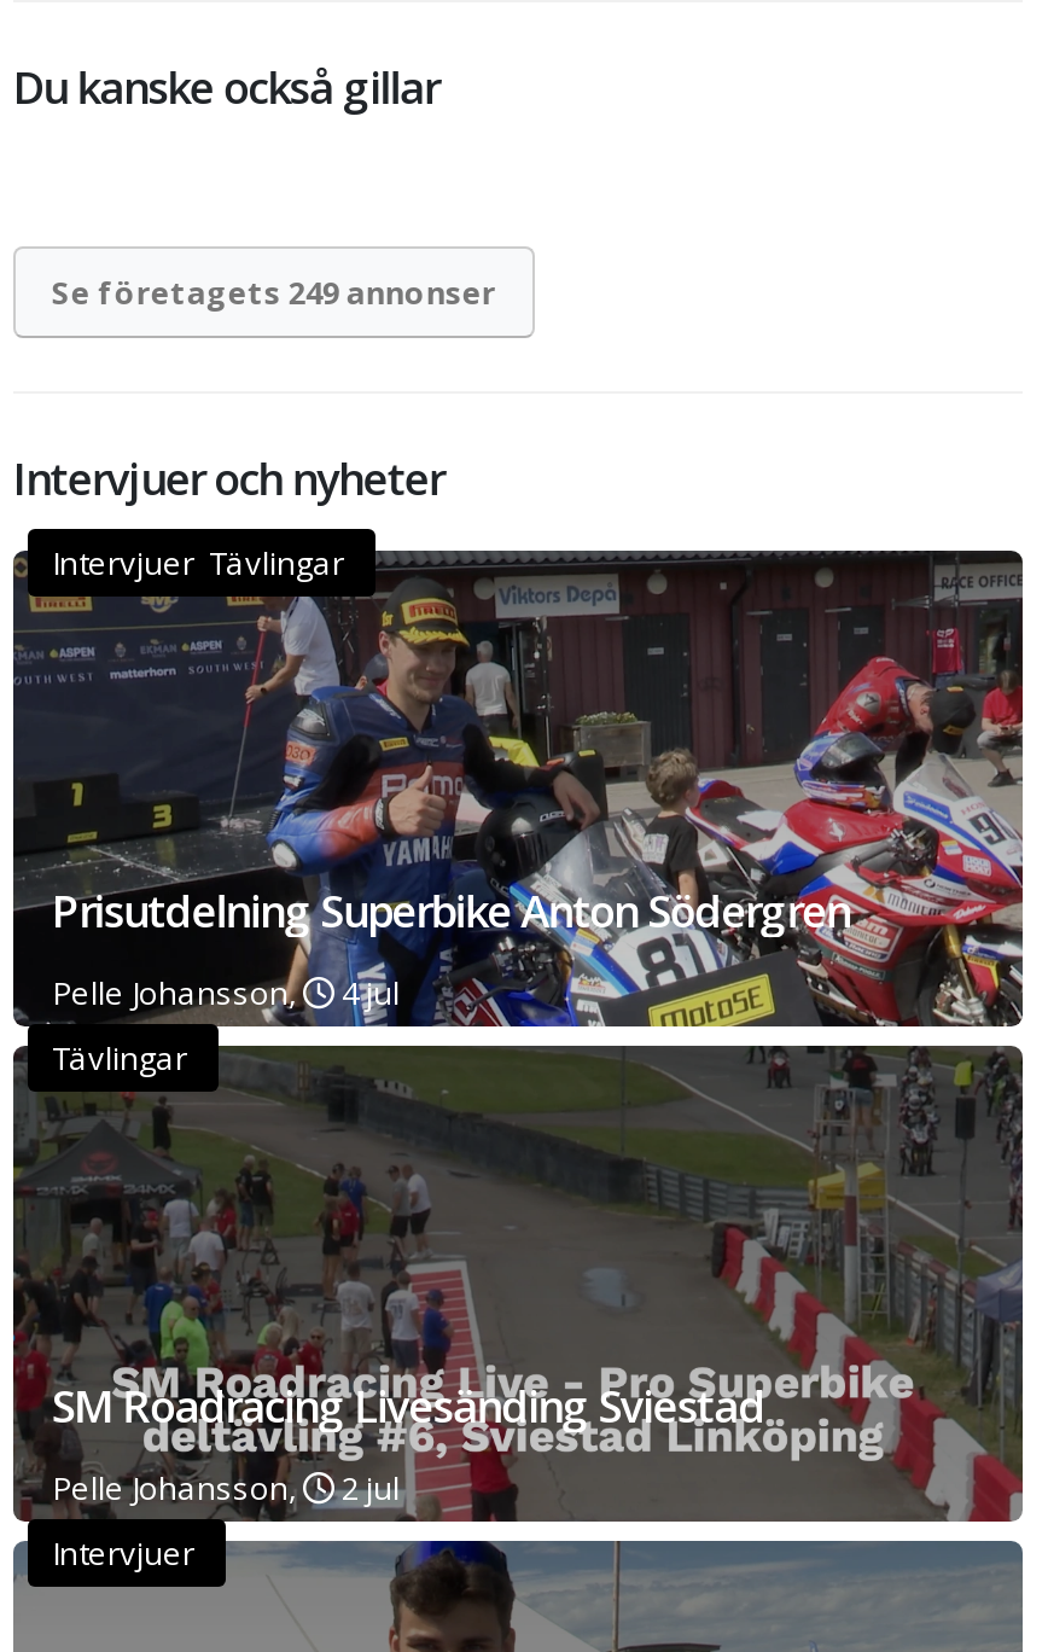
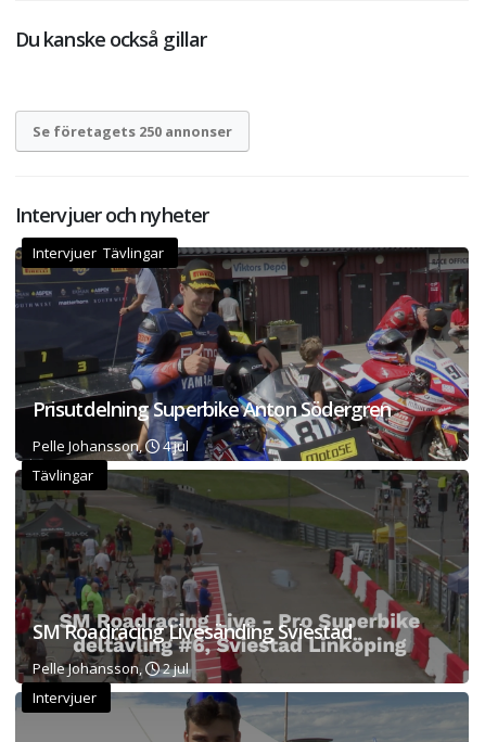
[52,270,496,313] Se företagets 249 annonser -> [32,121,232,141] Se företagets 250 annonser

